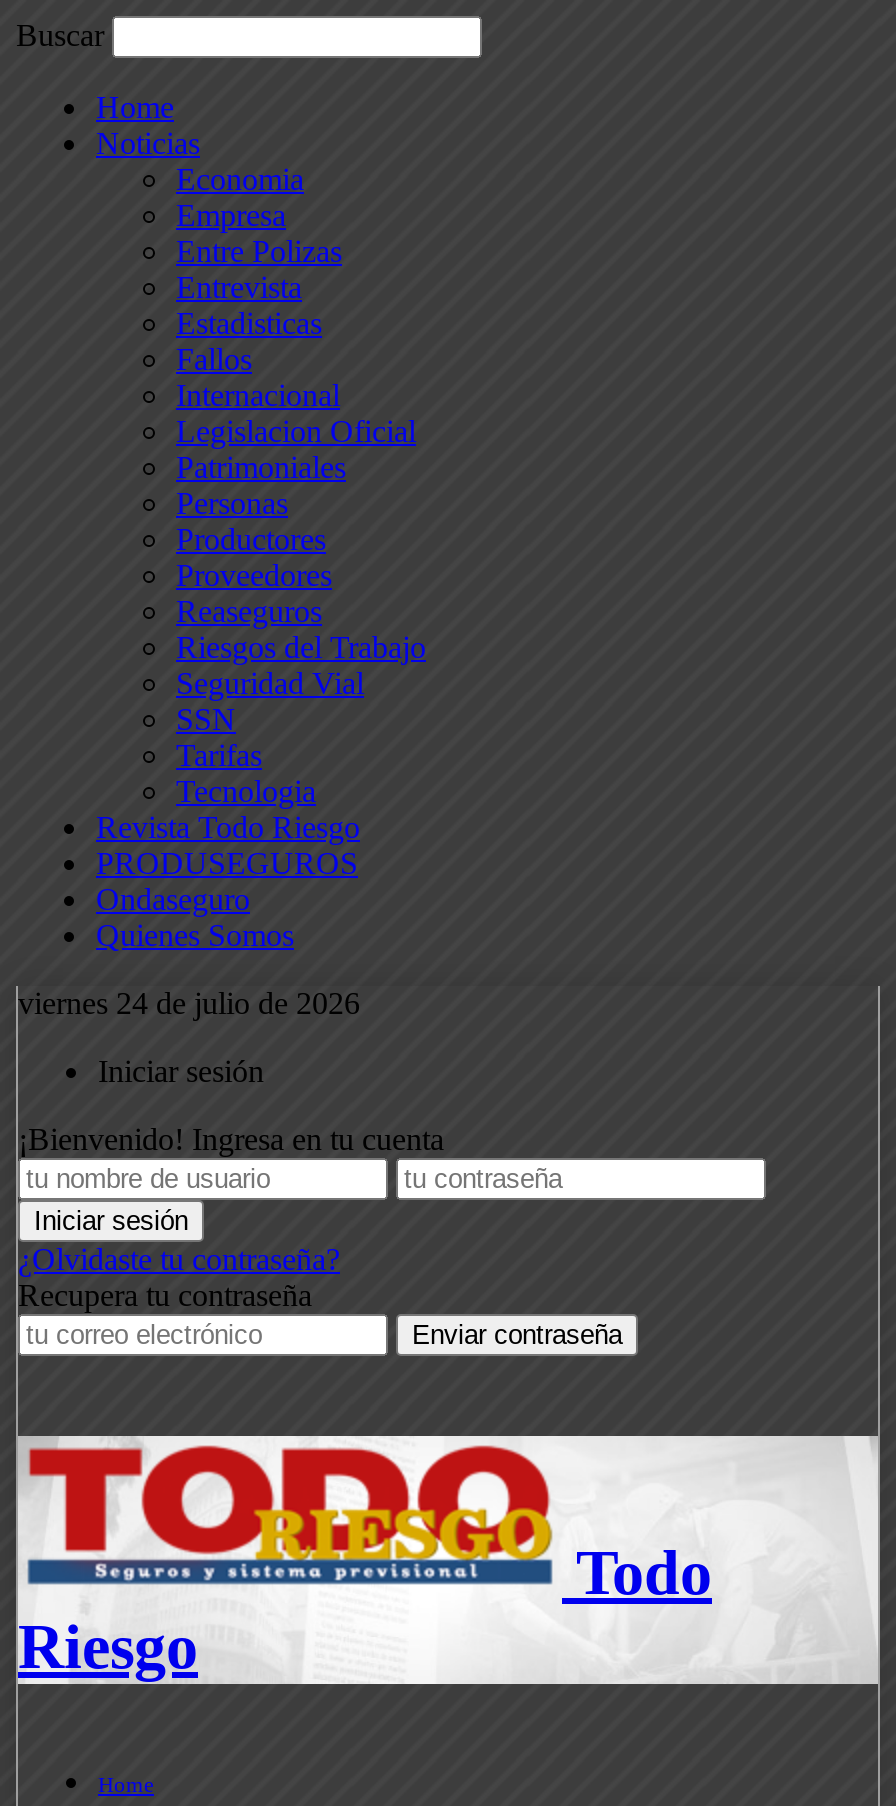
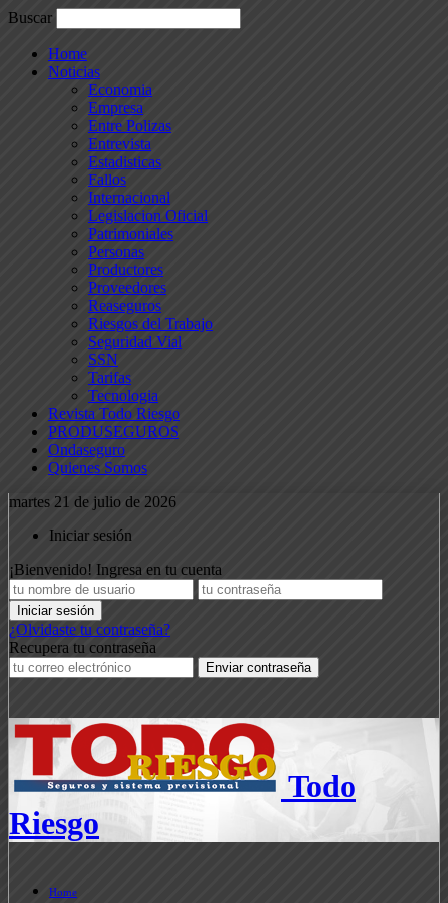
[18,986,360,1020] viernes 24 de julio de 2026 -> [9,493,176,510] martes 21 de julio de 2026

